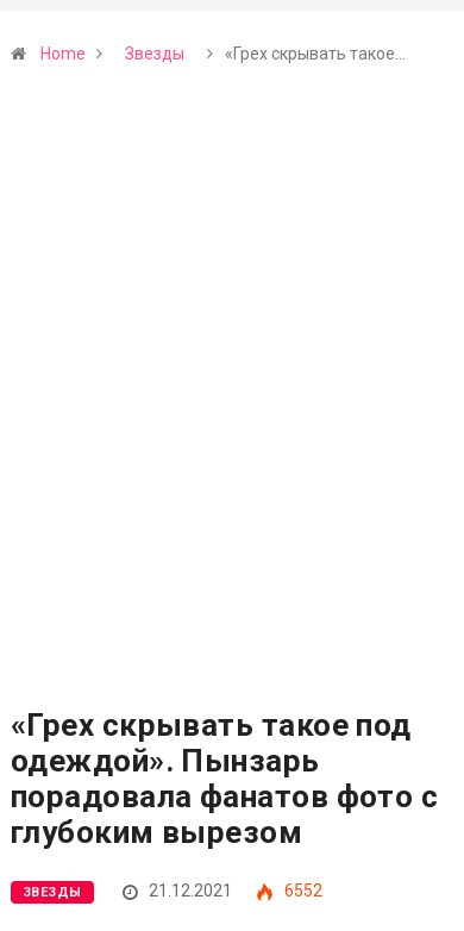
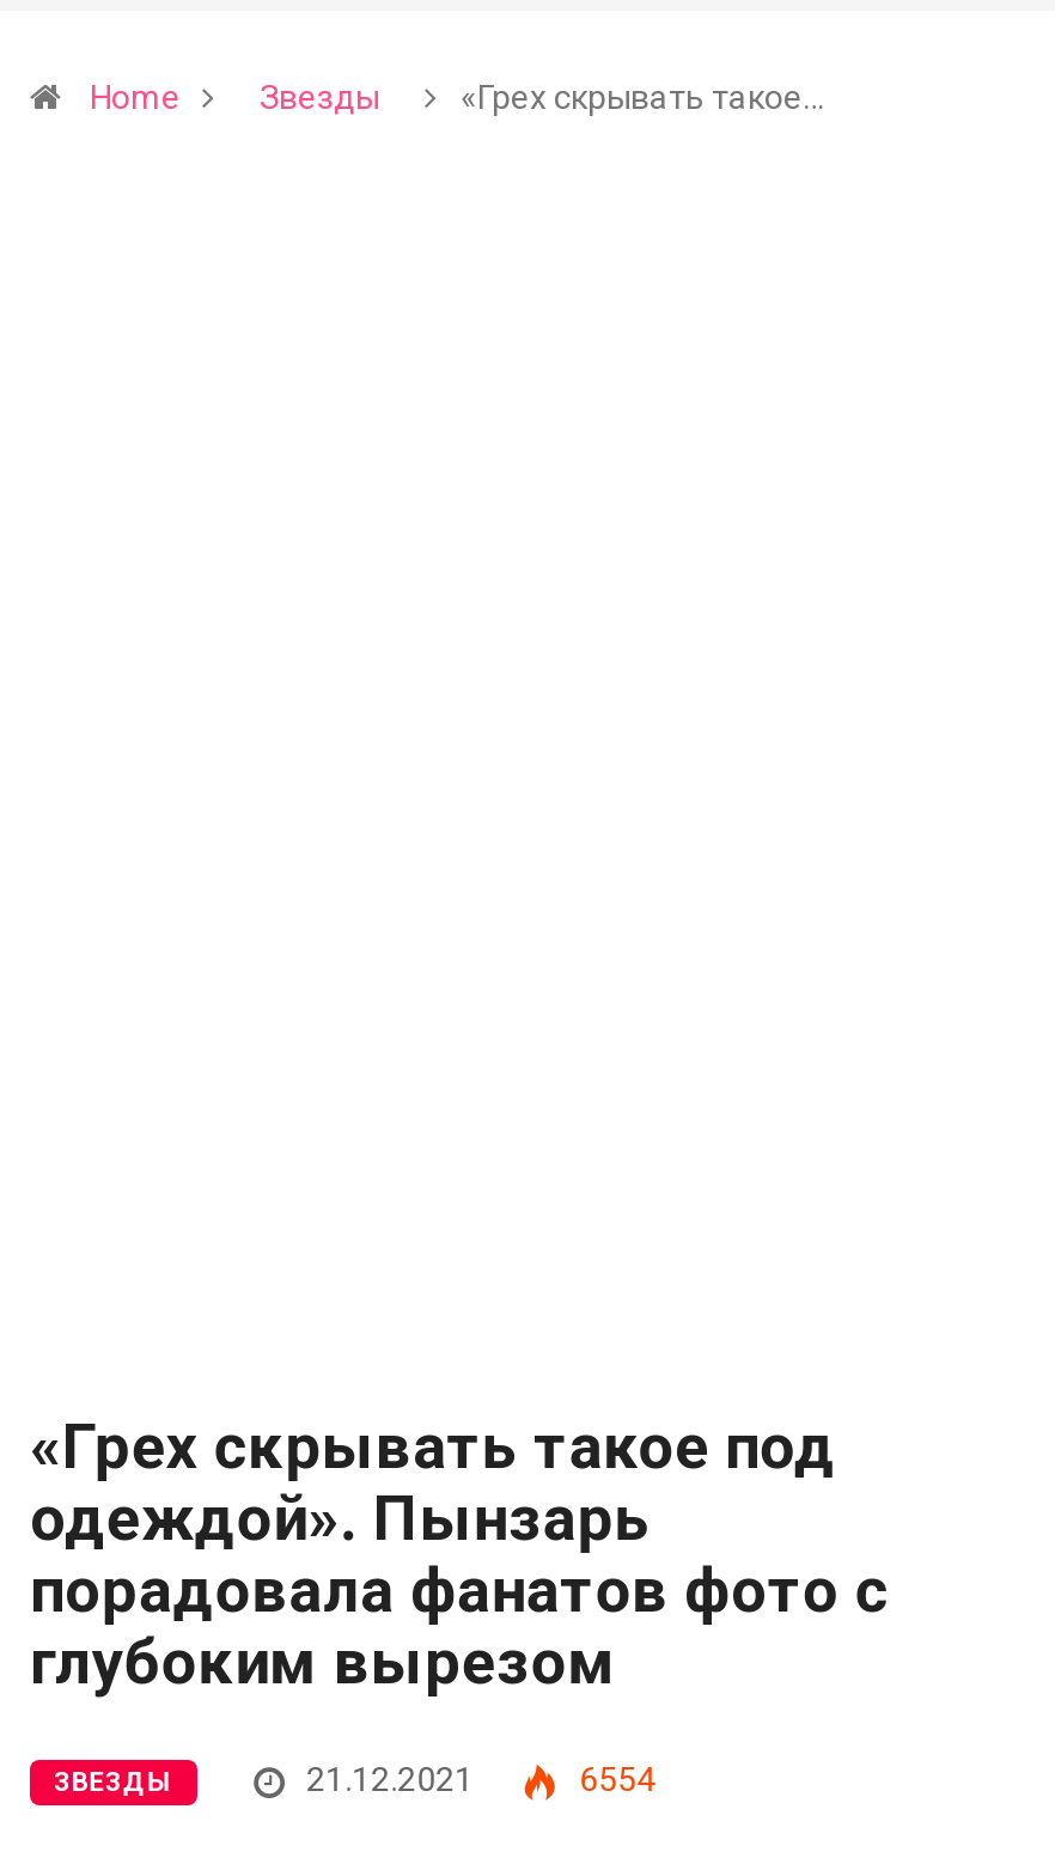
[280,881,322,900] 6552 -> [572,1759,656,1797] 6554

